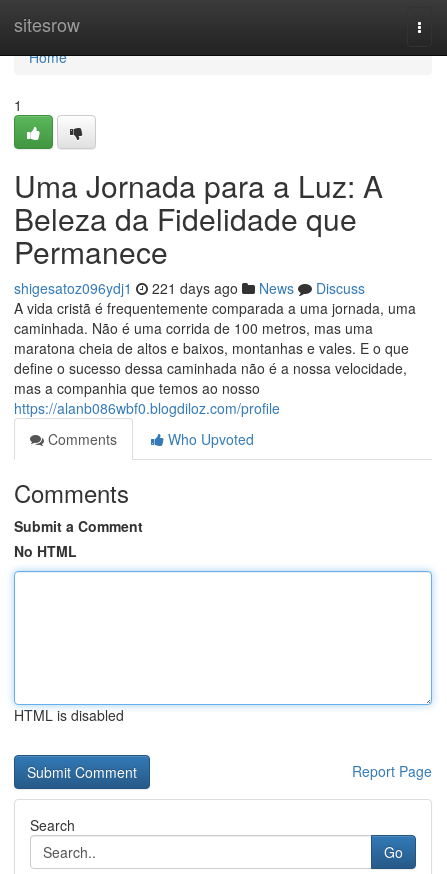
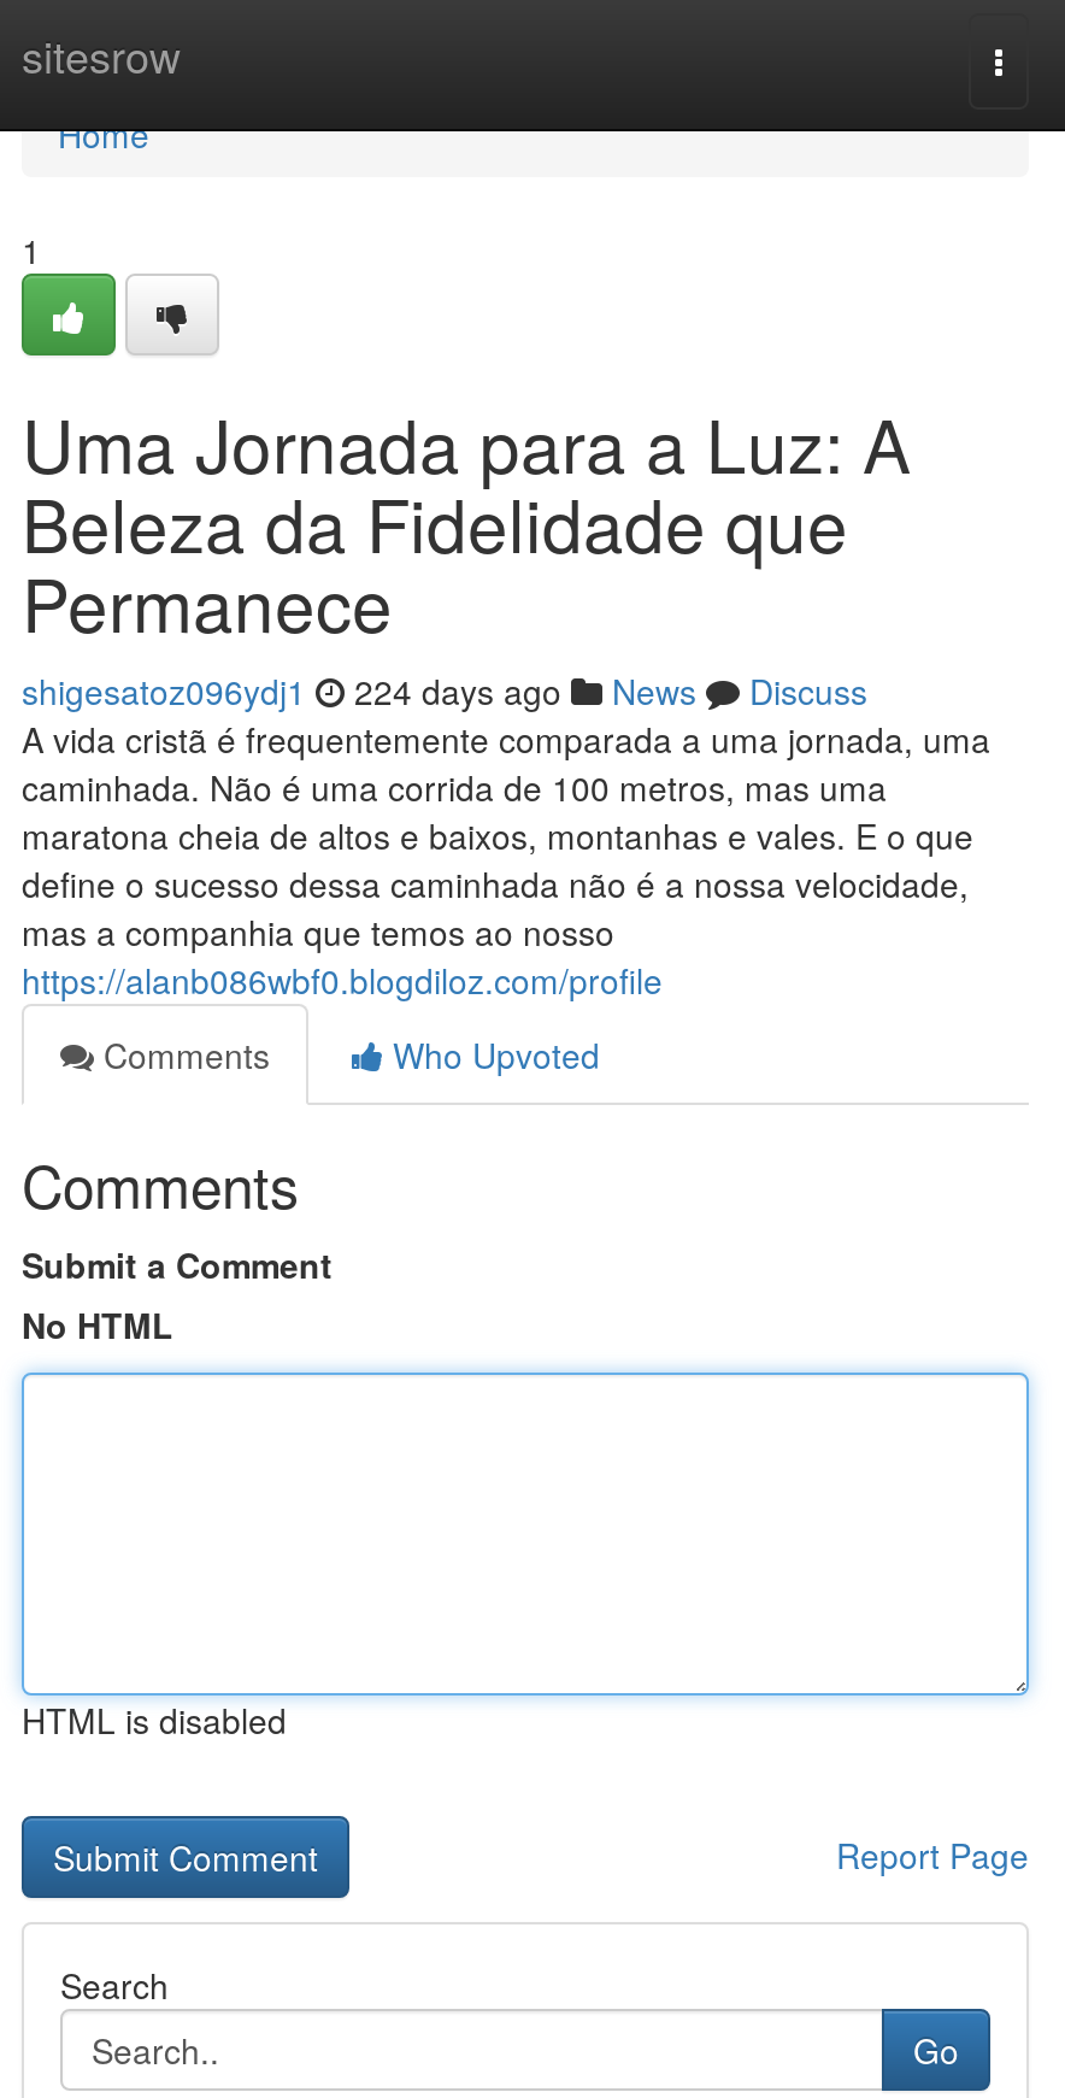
[14,278,365,298] shigesatoz096ydj1 221 days ago News Discuss -> [22,666,867,715] shigesatoz096ydj1 224 days ago News Discuss

